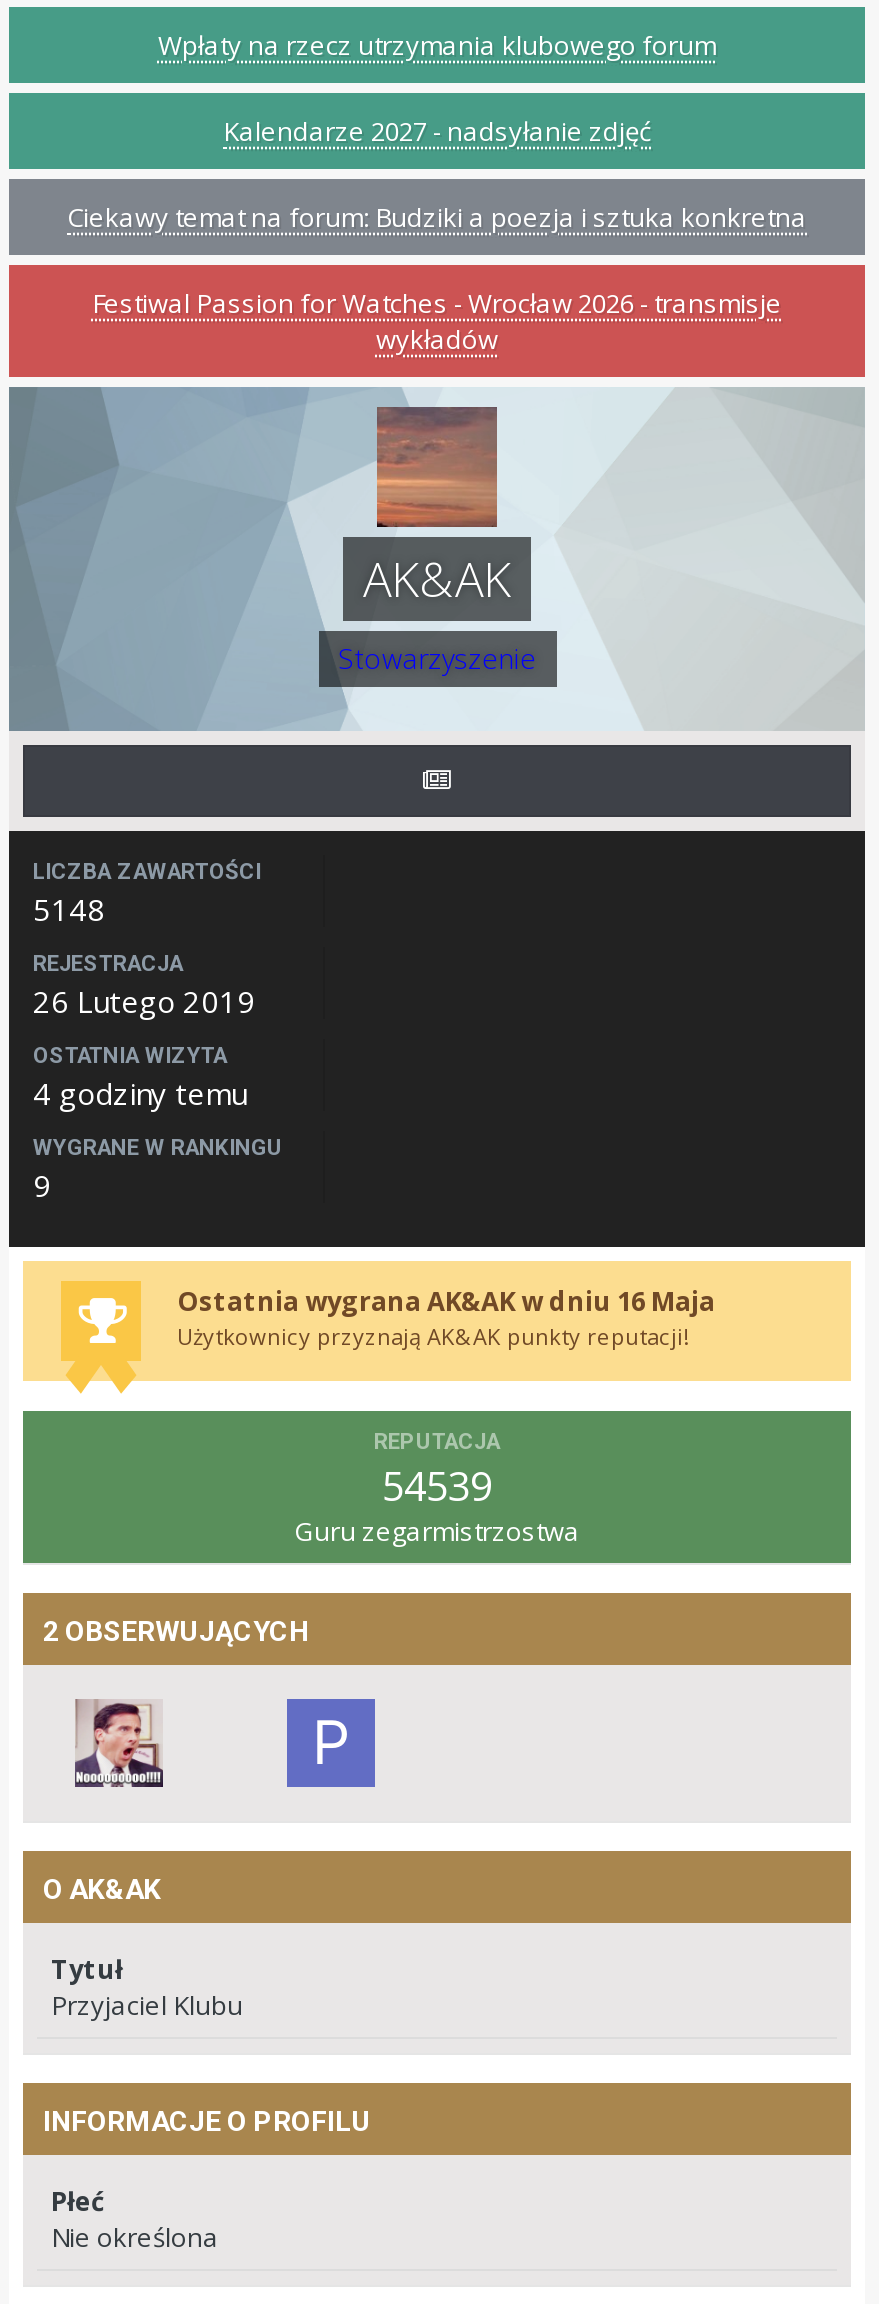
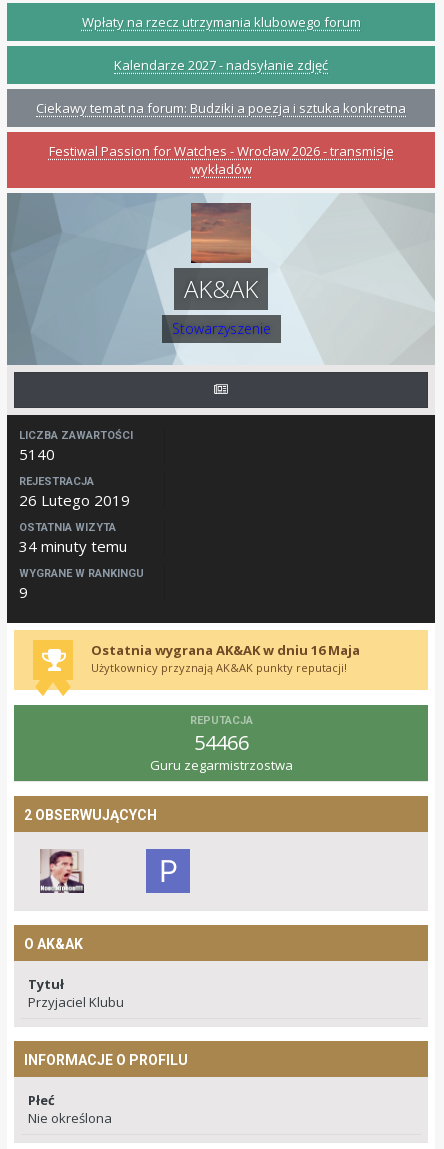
[33,889,105,929] 5148 -> [19,444,55,464] 5140
[33,1073,247,1113] 4 godziny temu -> [19,536,127,556] 34 minuty temu
[382,1459,492,1513] 54539 -> [193,729,248,756] 54466

